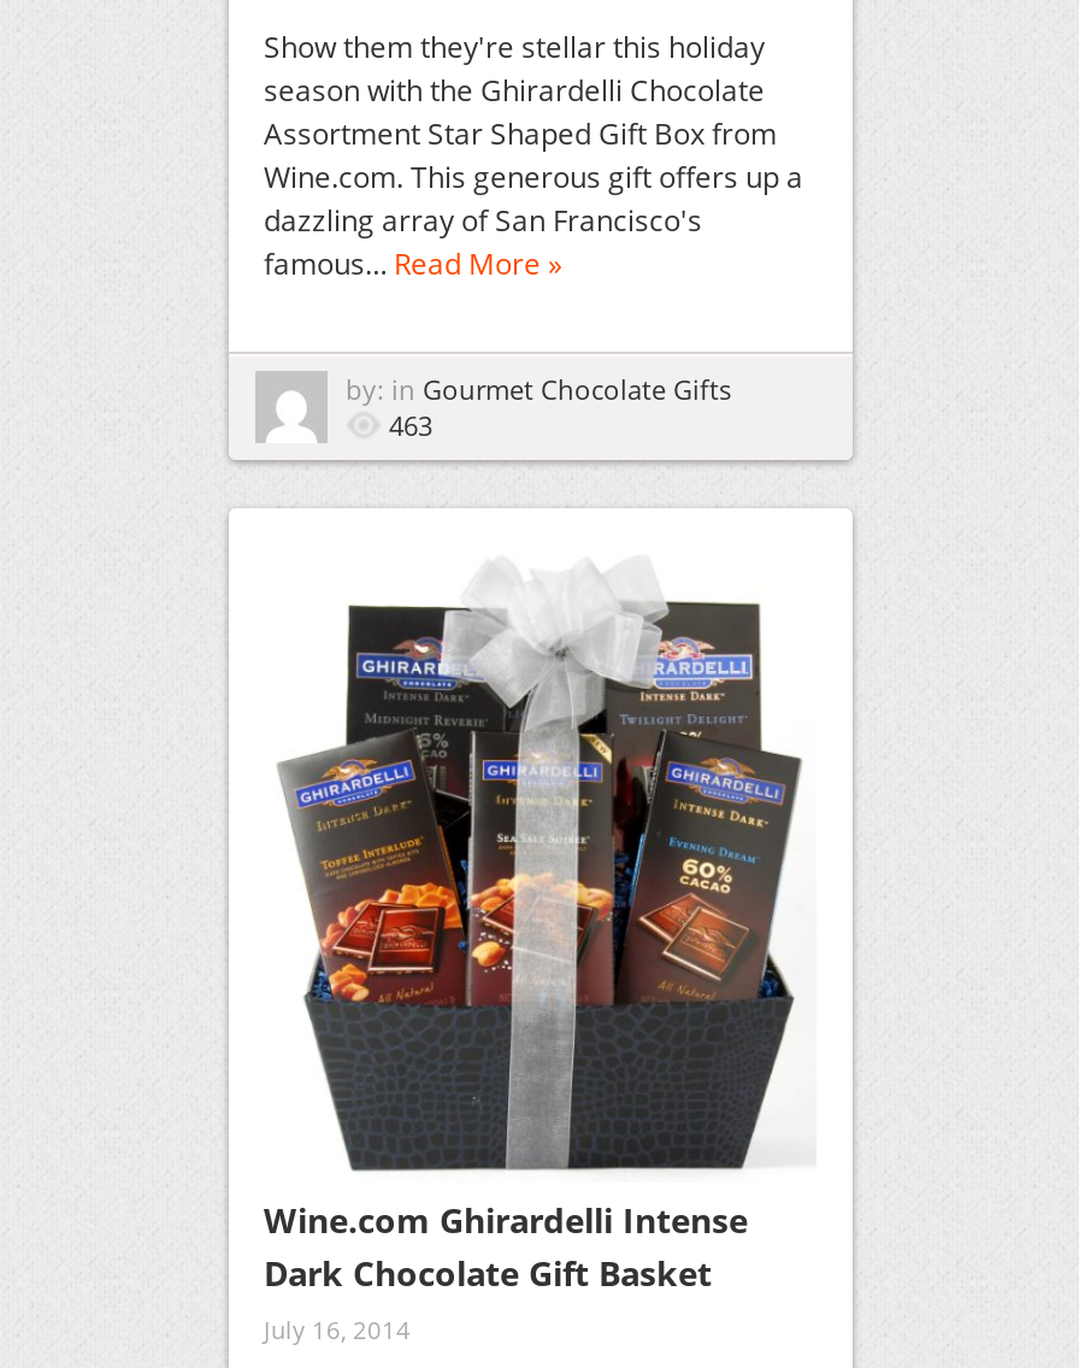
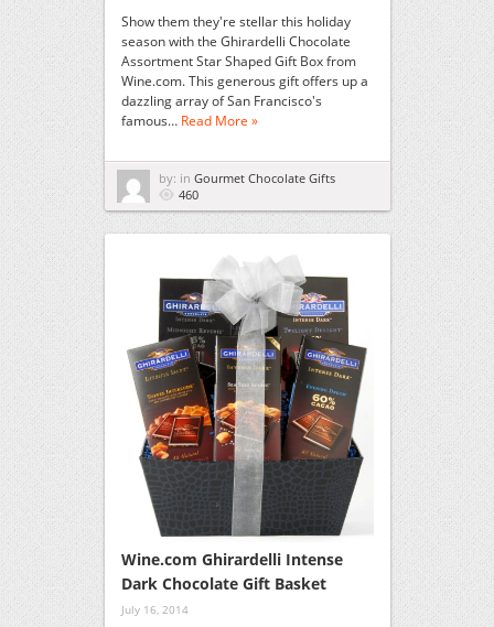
[389,408,432,444] 463 -> [178,187,198,203] 460

